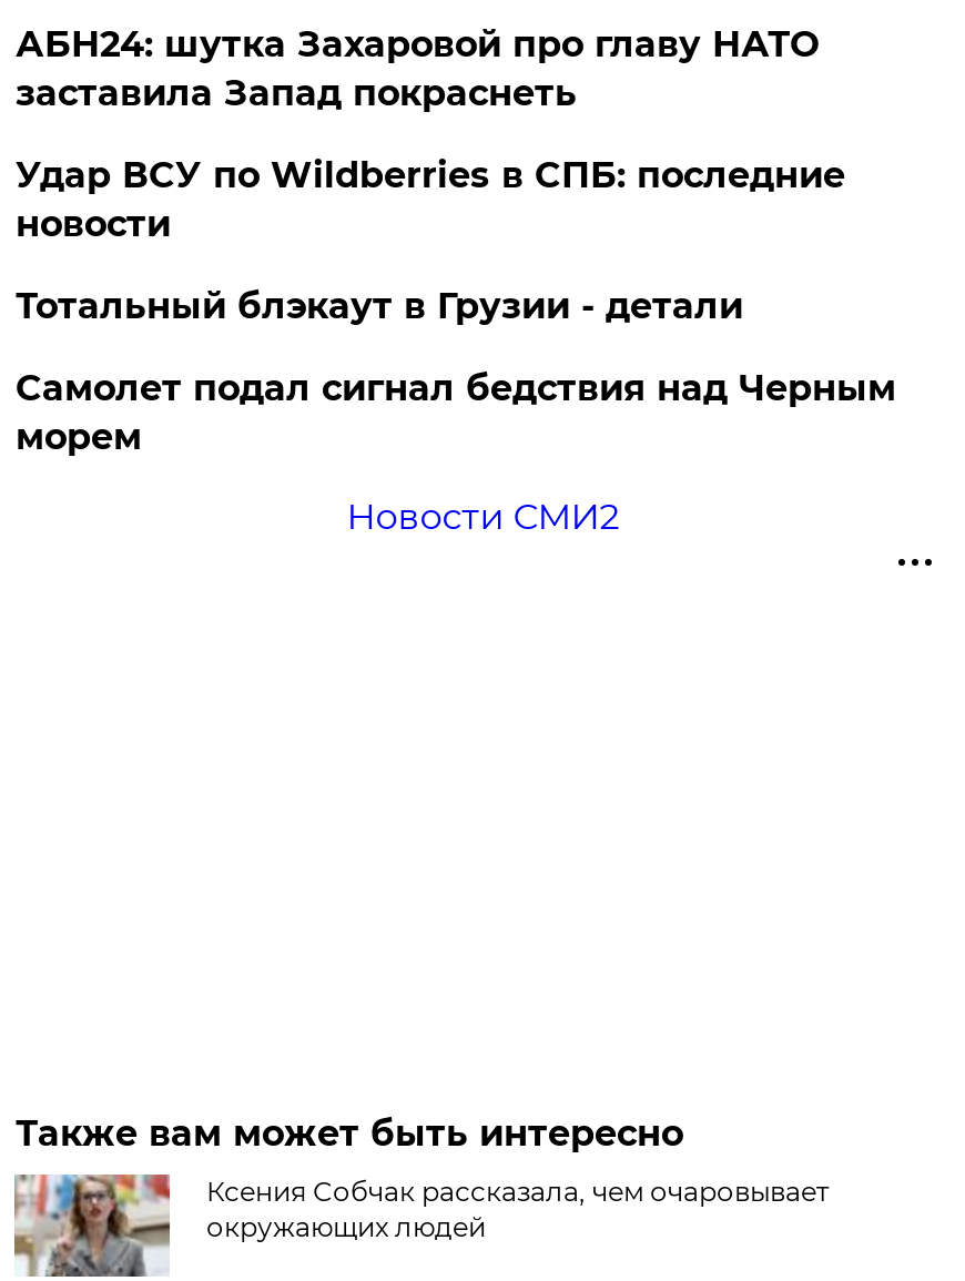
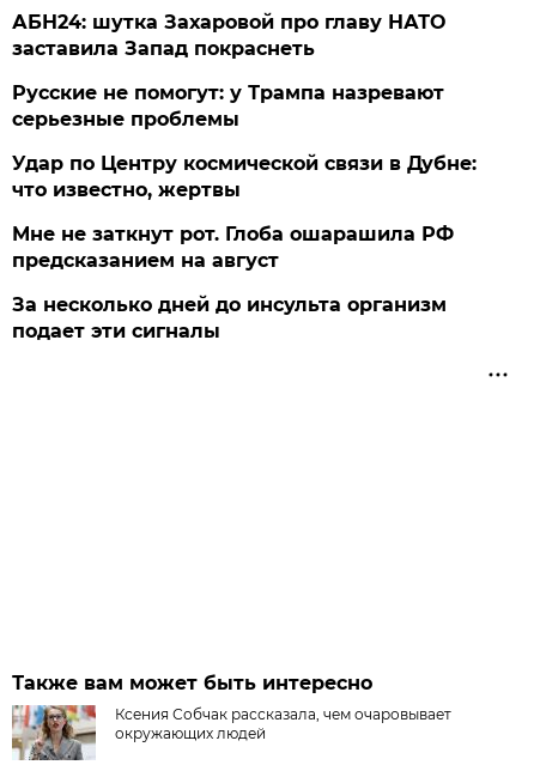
[15,154,845,245] Удар ВСУ по Wildberries в СПБ: последние | новости -> [12,81,445,130] Русские не помогут: у Трампа назревают | серьезные проблемы
[15,285,743,327] Тотальный блэкаут в Грузии - детали -> [12,152,477,201] Удар по Центру космической связи в Дубне: | что известно, жертвы
[15,367,896,458] Самолет подал сигнал бедствия над Черным | морем -> [12,223,454,272] Мне не заткнут рот. Глоба ошарашила РФ | предсказанием на август
[347,496,619,538] Новости СМИ2 -> [12,293,447,342] За несколько дней до инсульта организм | подает эти сигналы

